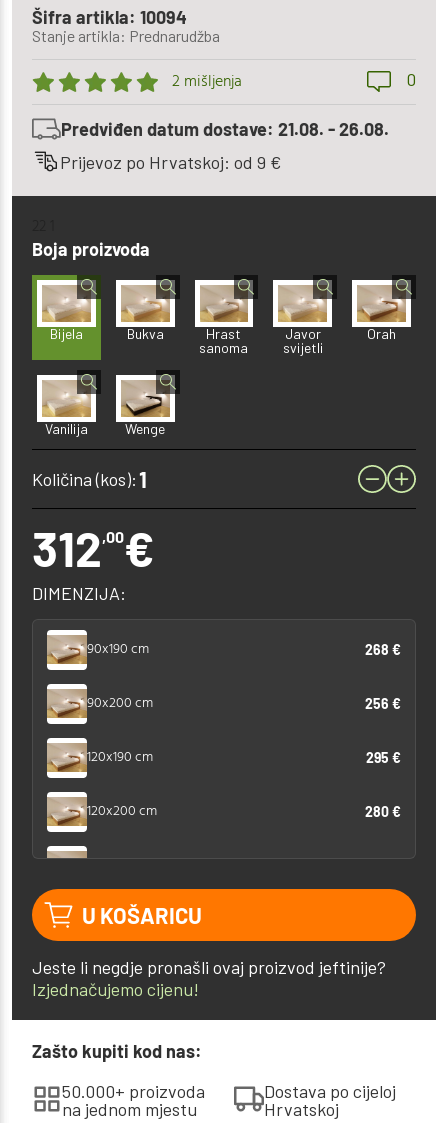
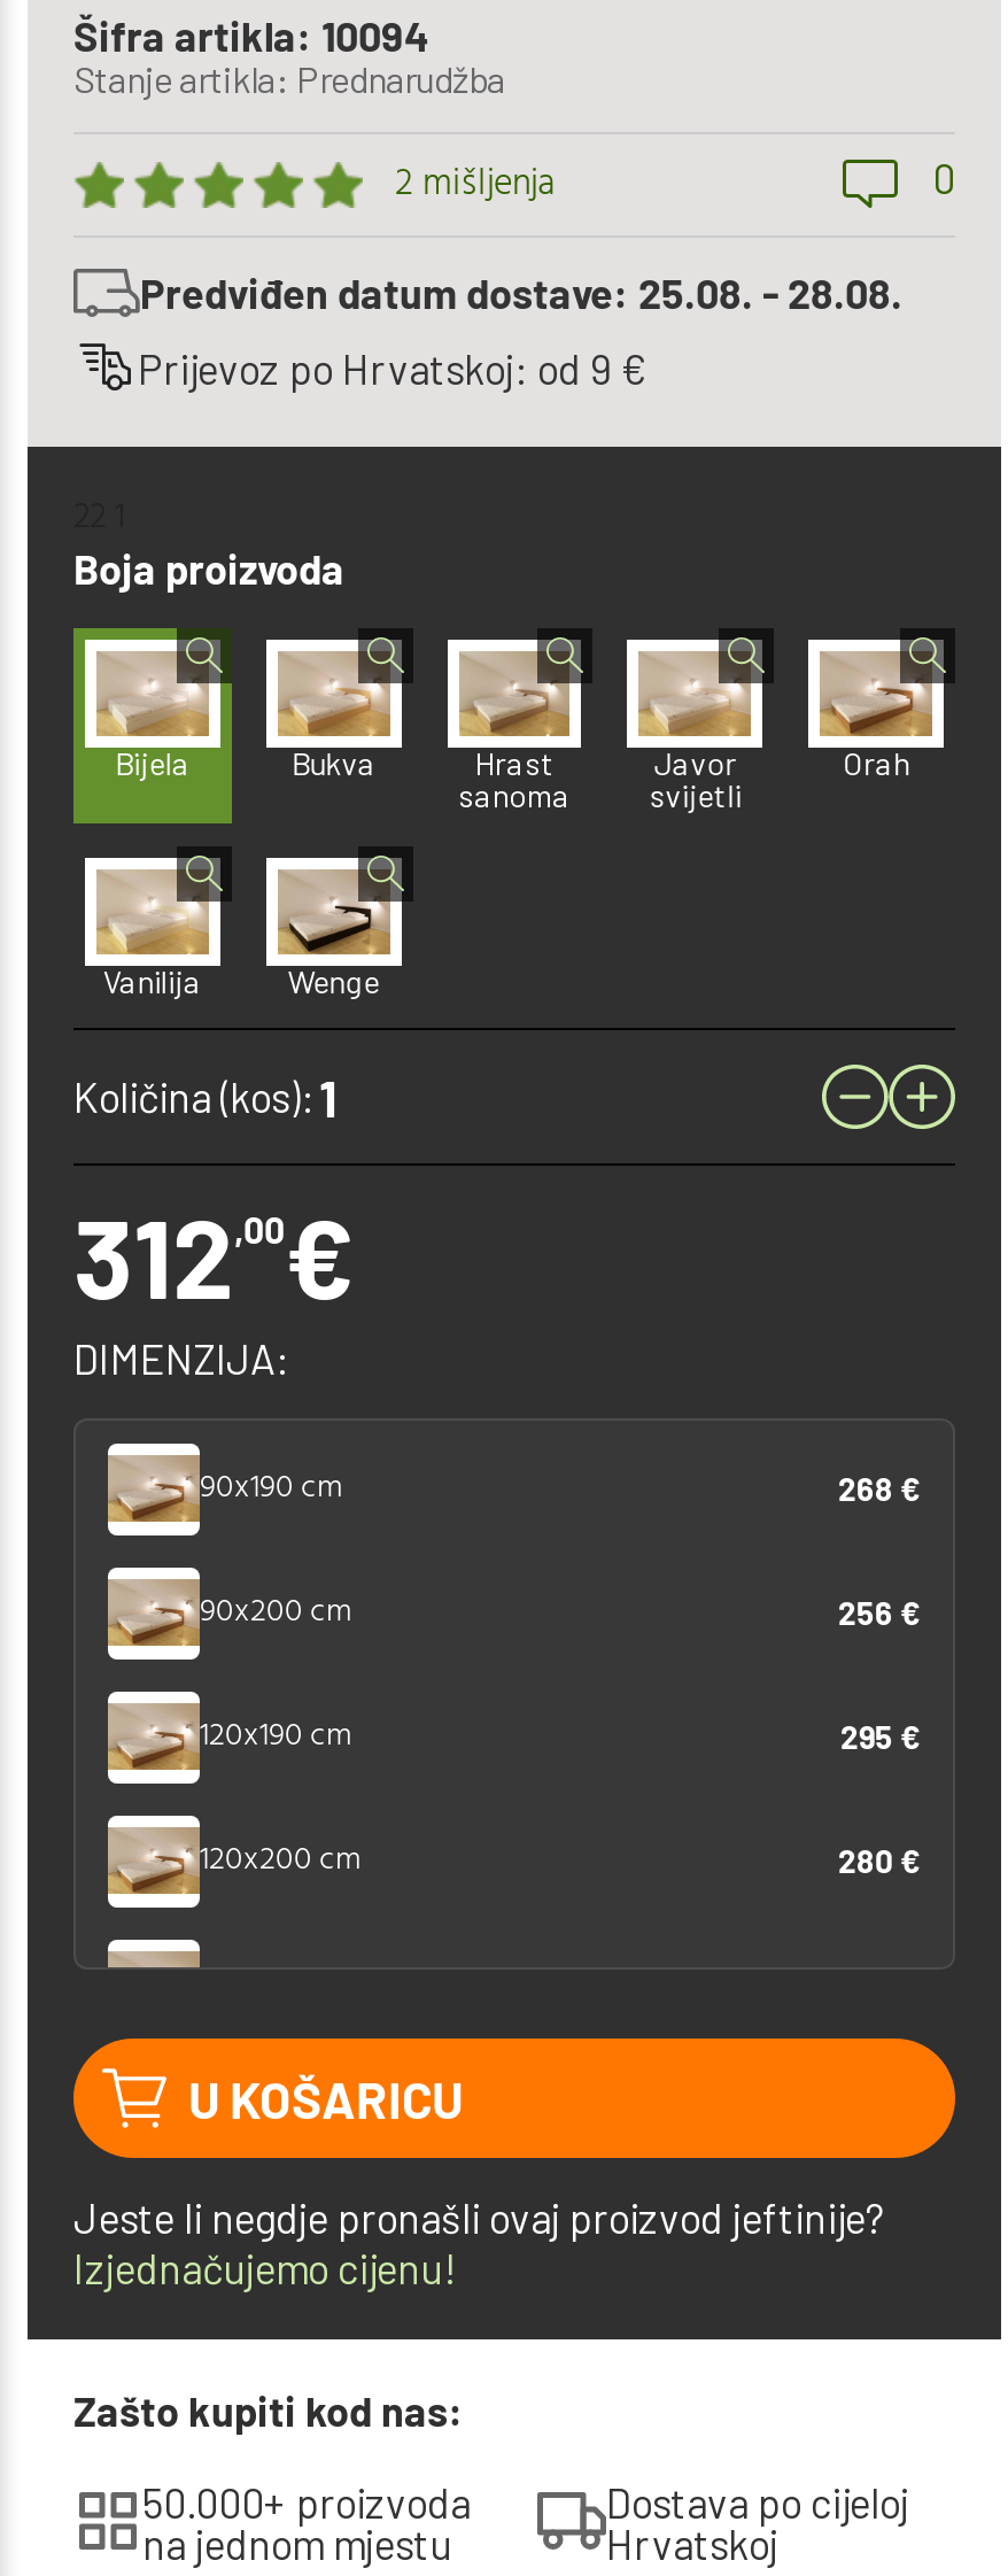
[61,118,389,140] Predviđen datum dostave: 21.08. - 26.08. -> [140,268,902,319] Predviđen datum dostave: 25.08. - 28.08.

